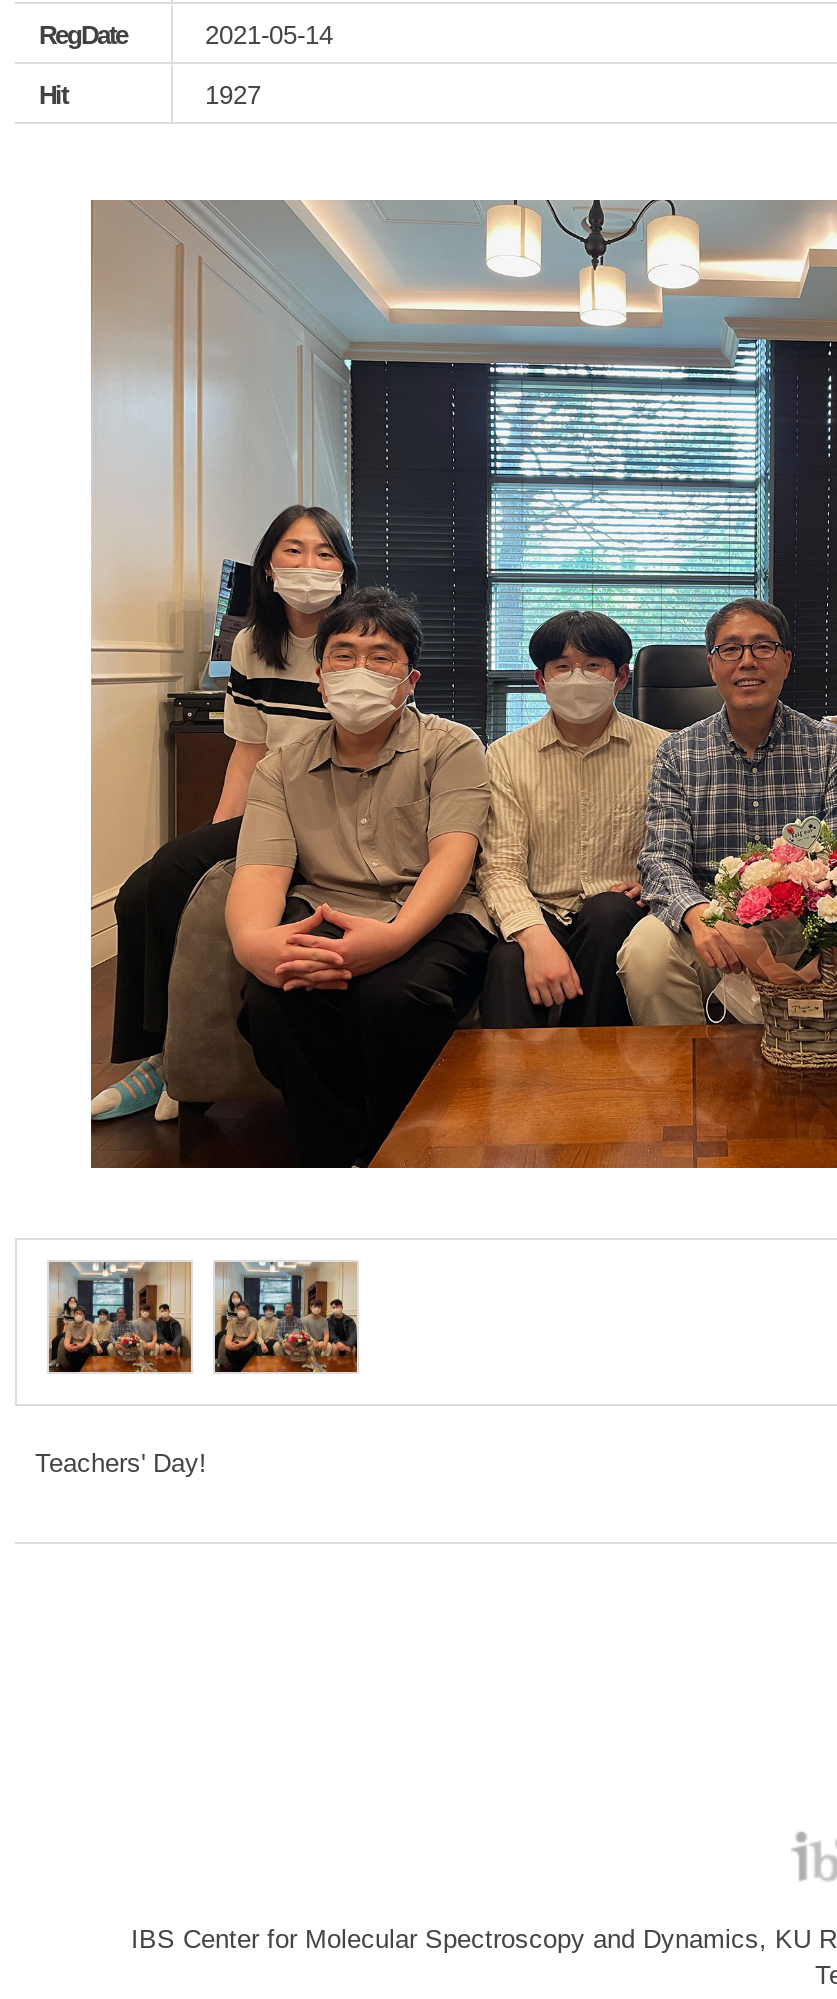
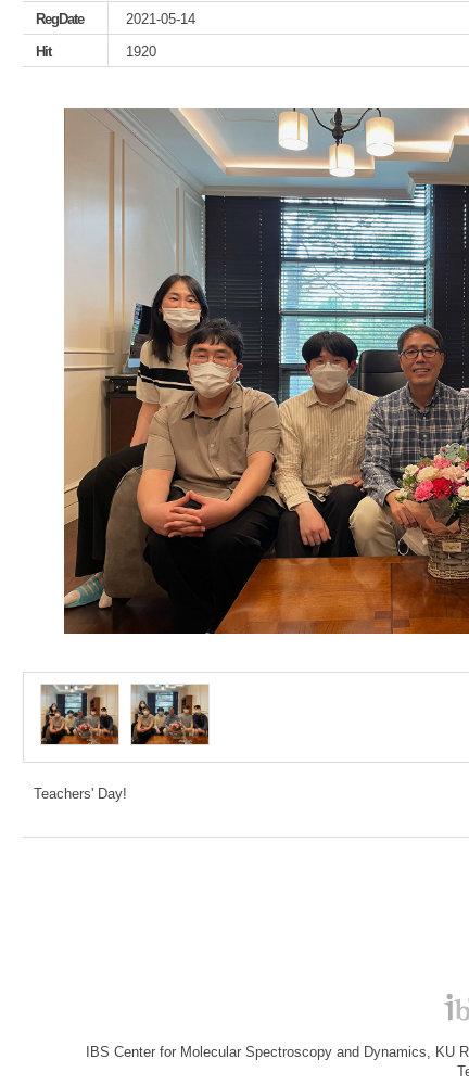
[205,80,261,110] 1927 -> [126,43,156,60] 1920

